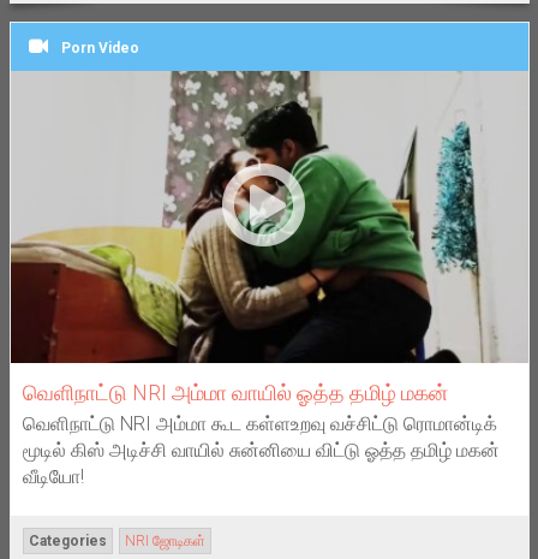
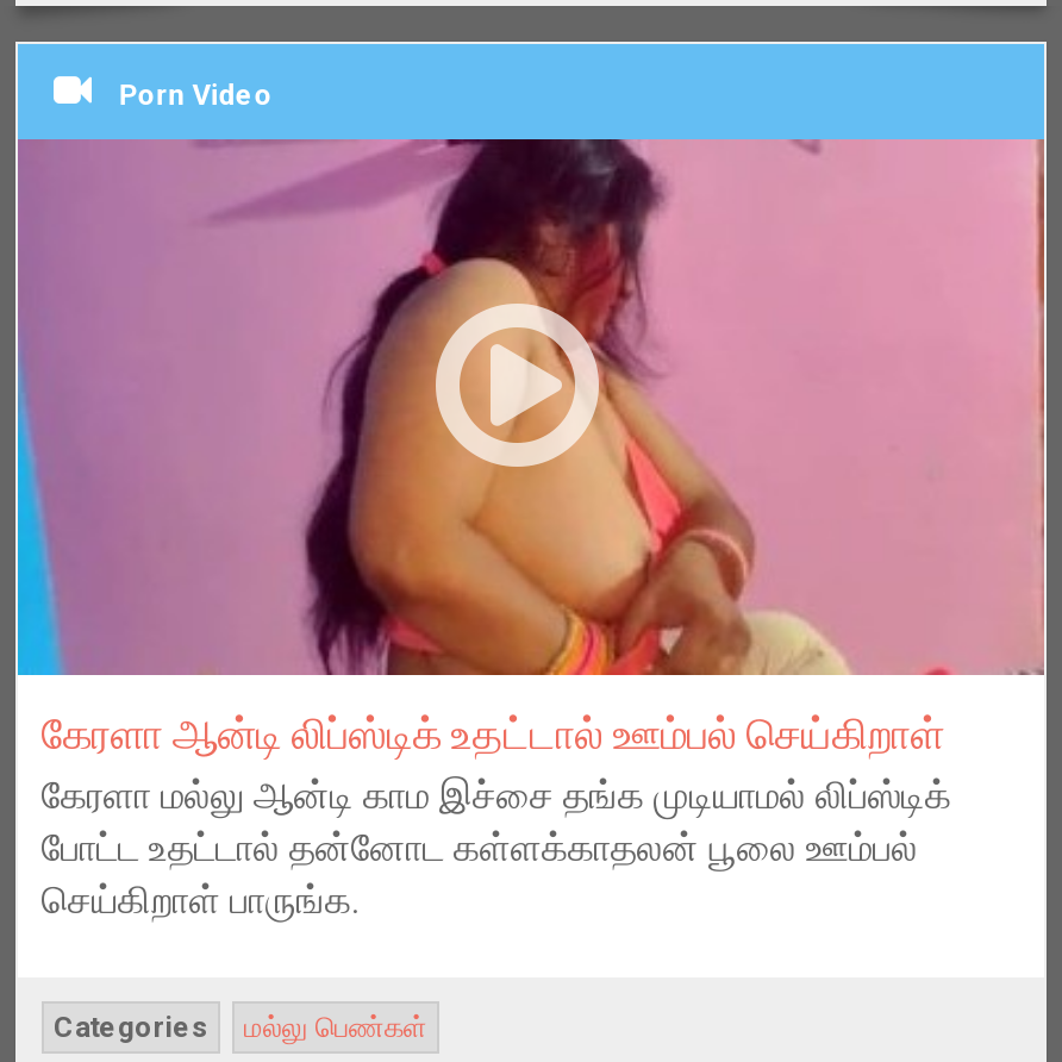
[10,70,530,488] [image] | வெளிநாட்டு NRI அம்மா வாயில் ஓத்த தமிழ் மகன் | வெளிநாட்டு NRI அம்மா கூட கள்ளஉறவு வச்சிட்டு ரொமான்டிக் | மூடில் கிஸ் அடிச்சி வாயில் சுன்னியை விட்டு ஓத்த தமிழ் மகன் | வீடியோ! -> [15,137,1047,923] [image] | கேரளா ஆன்டி லிப்ஸ்டிக் உதட்டால் ஊம்பல் செய்கிறாள் | கேரளா மல்லு ஆன்டி காம இச்சை தங்க முடியாமல் லிப்ஸ்டிக் | போட்ட உதட்டால் தன்னோட கள்ளக்காதலன் பூலை ஊம்பல் | செய்கிறாள் பாருங்க.
[125,532,205,549] NRI ஜோடிகள் -> [244,1011,427,1044] மல்லு பெண்கள்

